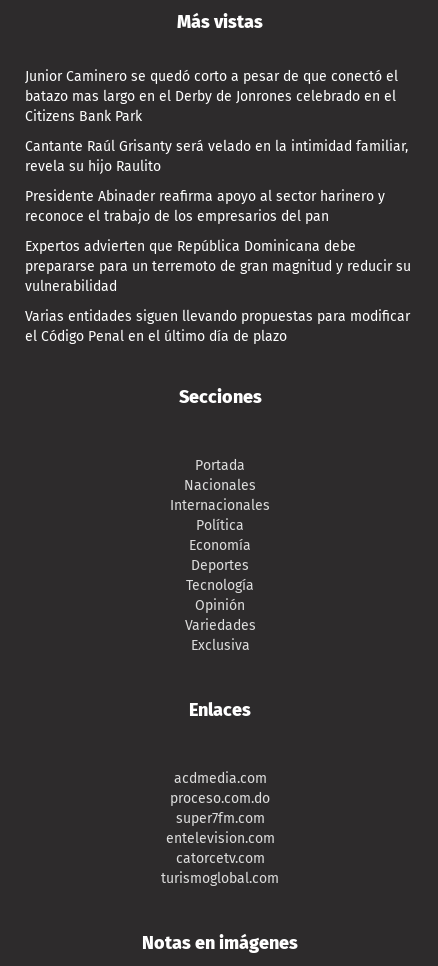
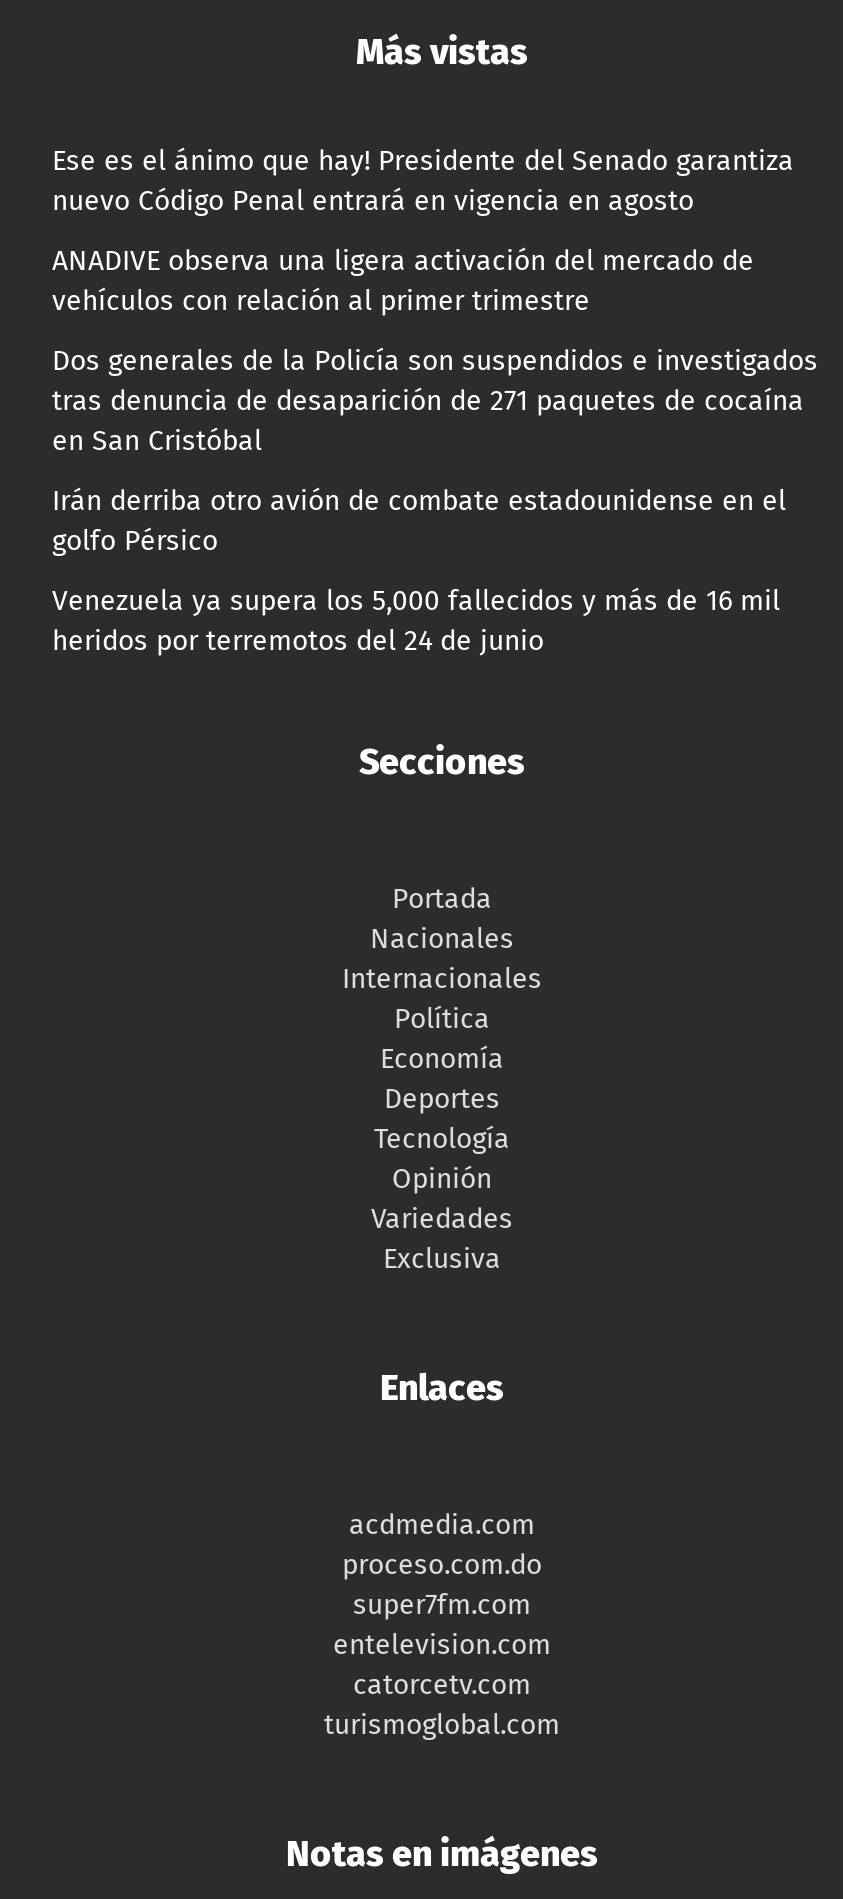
[25,68,398,125] Junior Caminero se quedó corto a pesar de que conectó el | batazo mas largo en el Derby de Jonrones celebrado en el | Citizens Bank Park -> [52,145,794,219] Ese es el ánimo que hay! Presidente del Senado garantiza | nuevo Código Penal entrará en vigencia en agosto
[25,138,408,175] Cantante Raúl Grisanty será velado en la intimidad familiar, | revela su hijo Raulito -> [52,245,754,319] ANADIVE observa una ligera activación del mercado de | vehículos con relación al primer trimestre
[25,188,385,225] Presidente Abinader reafirma apoyo al sector harinero y | reconoce el trabajo de los empresarios del pan -> [52,345,818,459] Dos generales de la Policía son suspendidos e investigados | tras denuncia de desaparición de 271 paquetes de cocaína | en San Cristóbal
[25,238,411,295] Expertos advierten que República Dominicana debe | prepararse para un terremoto de gran magnitud y reducir su | vulnerabilidad -> [52,485,786,559] Irán derriba otro avión de combate estadounidense en el | golfo Pérsico
[25,308,410,345] Varias entidades siguen llevando propuestas para modificar | el Código Penal en el último día de plazo -> [52,585,780,659] Venezuela ya supera los 5,000 fallecidos y más de 16 mil | heridos por terremotos del 24 de junio

